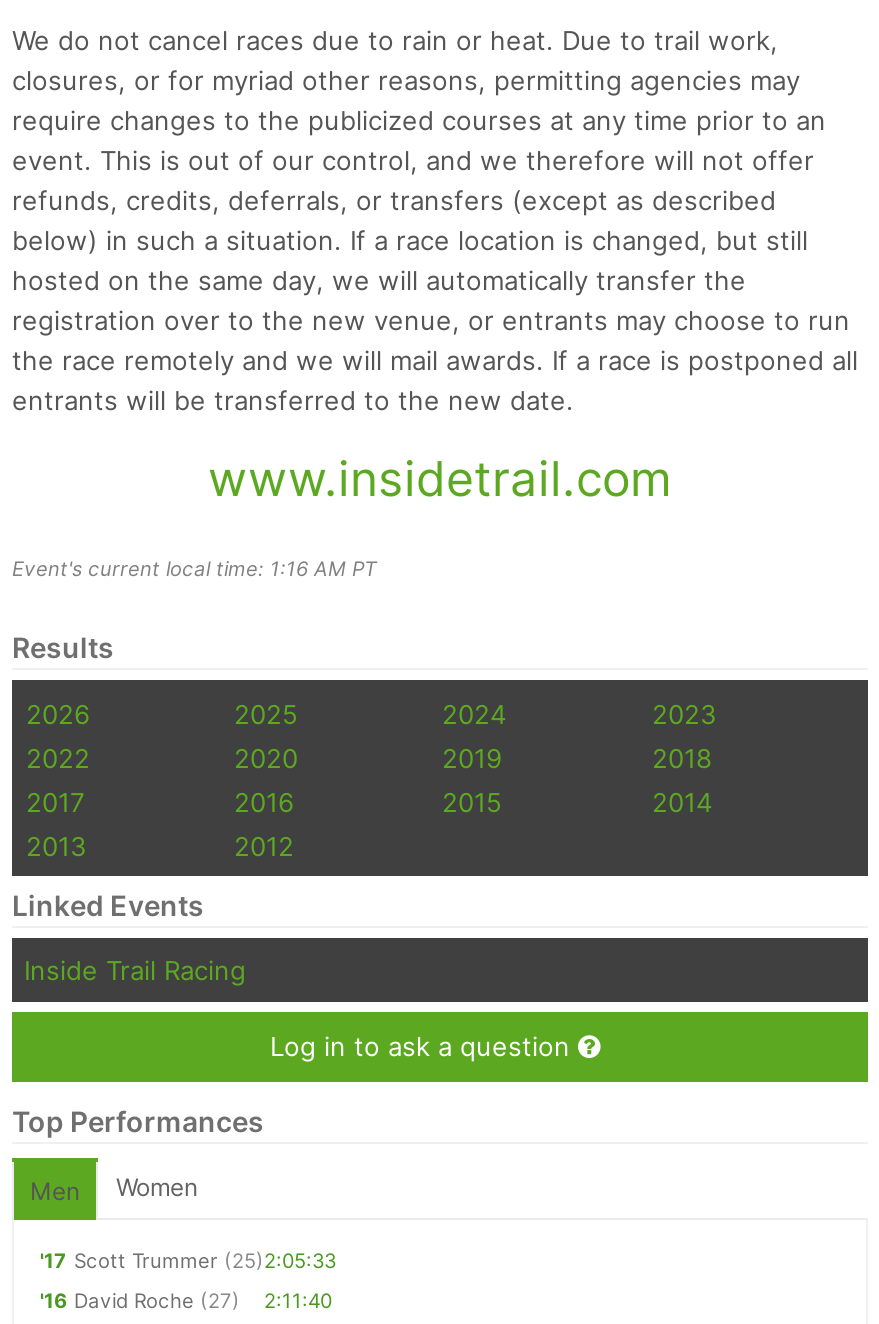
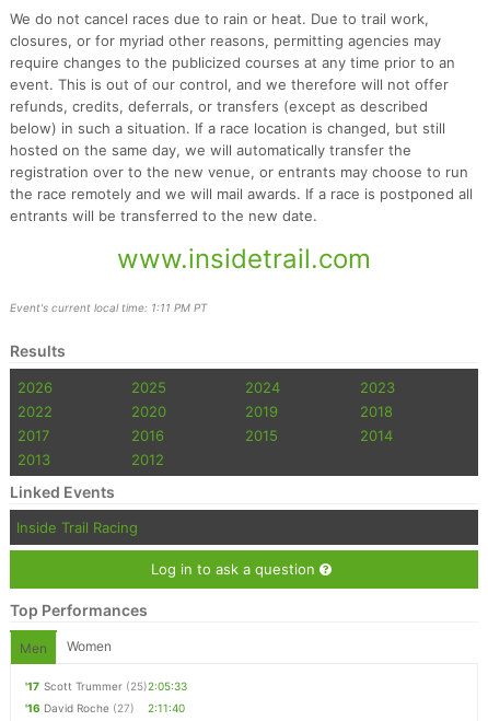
[12,556,376,580] Event's current local time: 1:16 AM PT -> [10,301,207,314] Event's current local time: 1:11 PM PT

